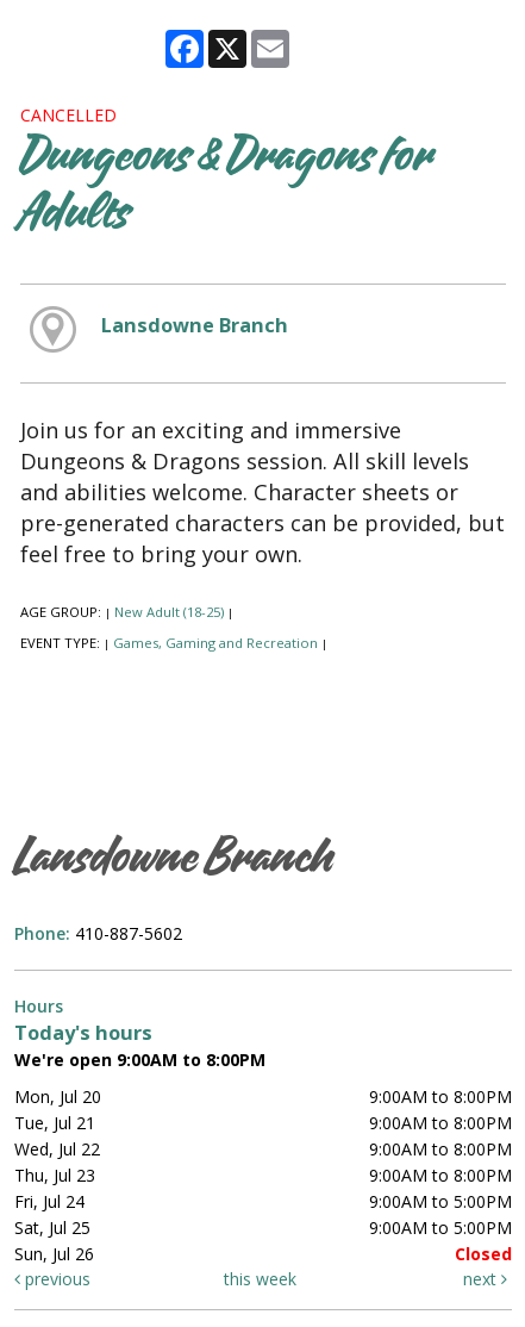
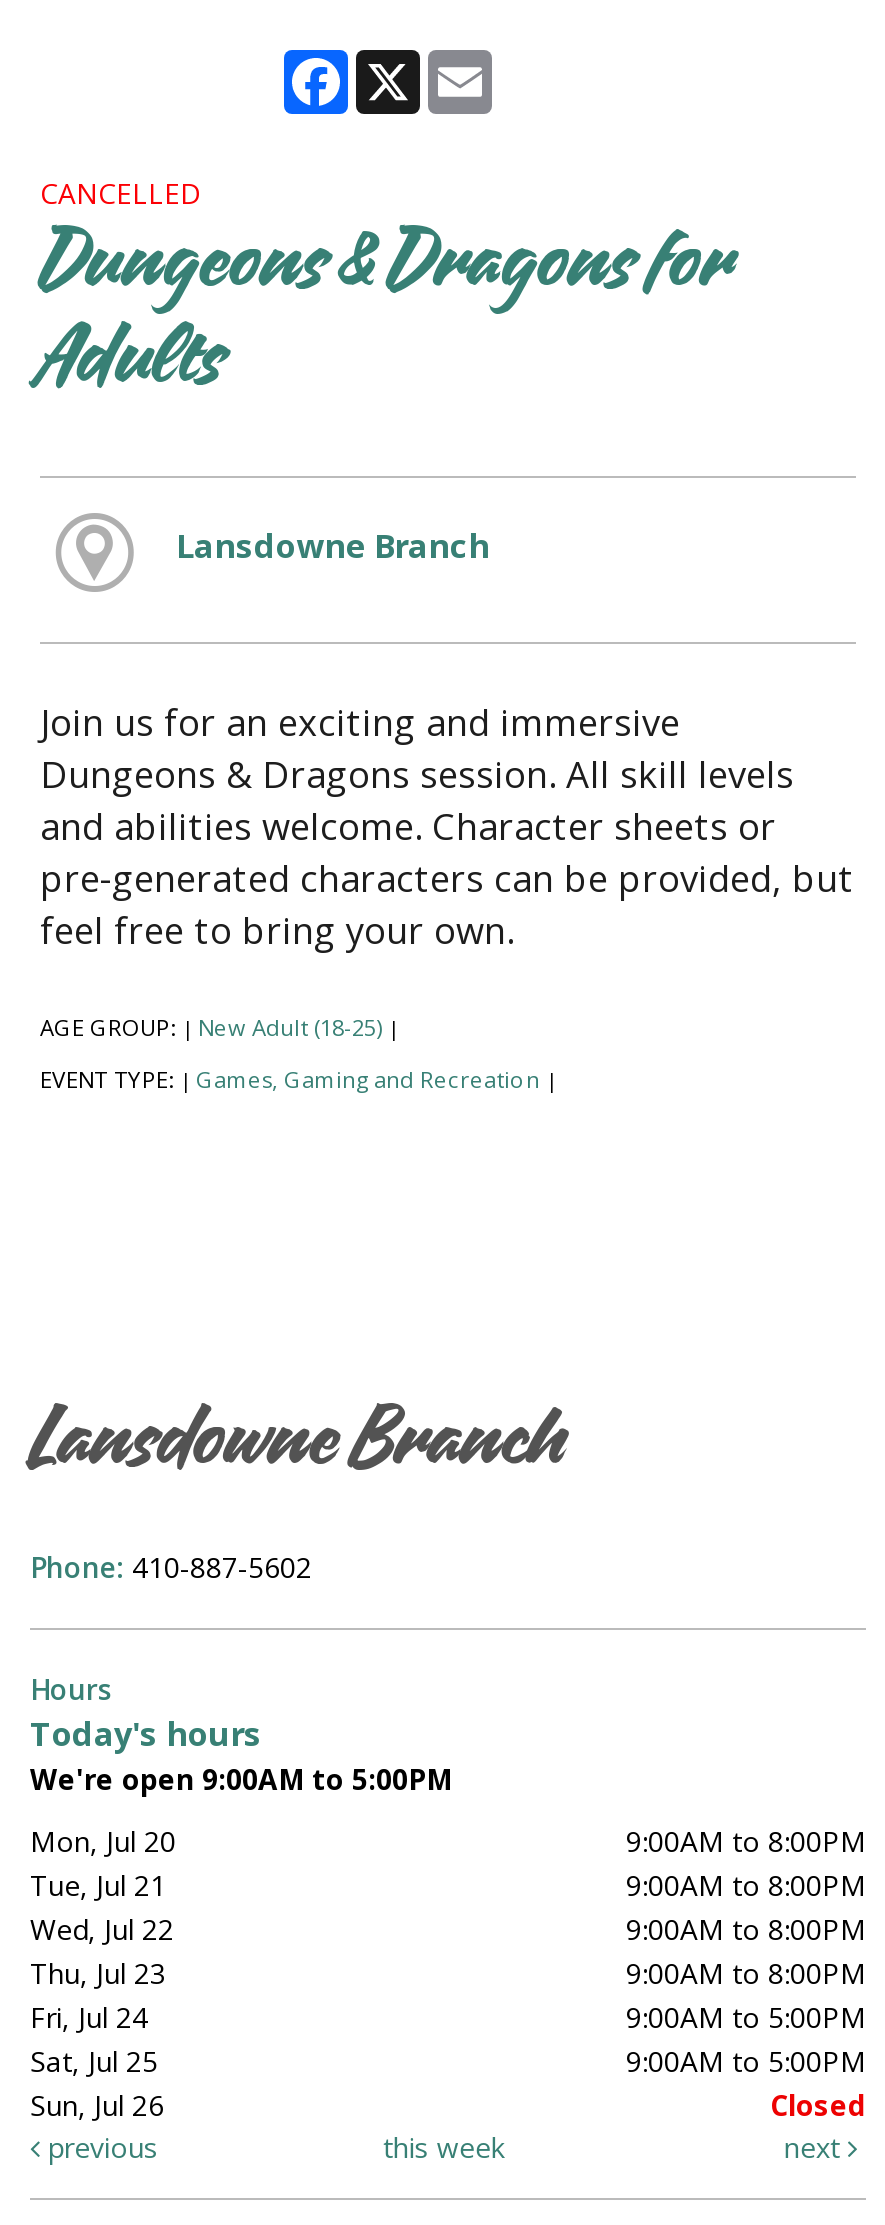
[14,1048,265,1071] We're open 9:00AM to 8:00PM -> [30,1760,452,1798] We're open 9:00AM to 5:00PM

